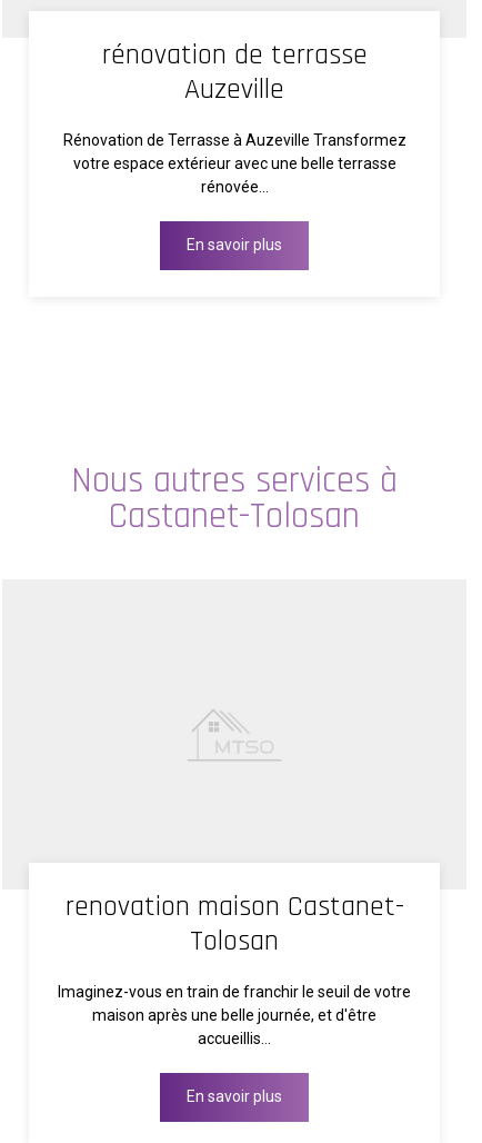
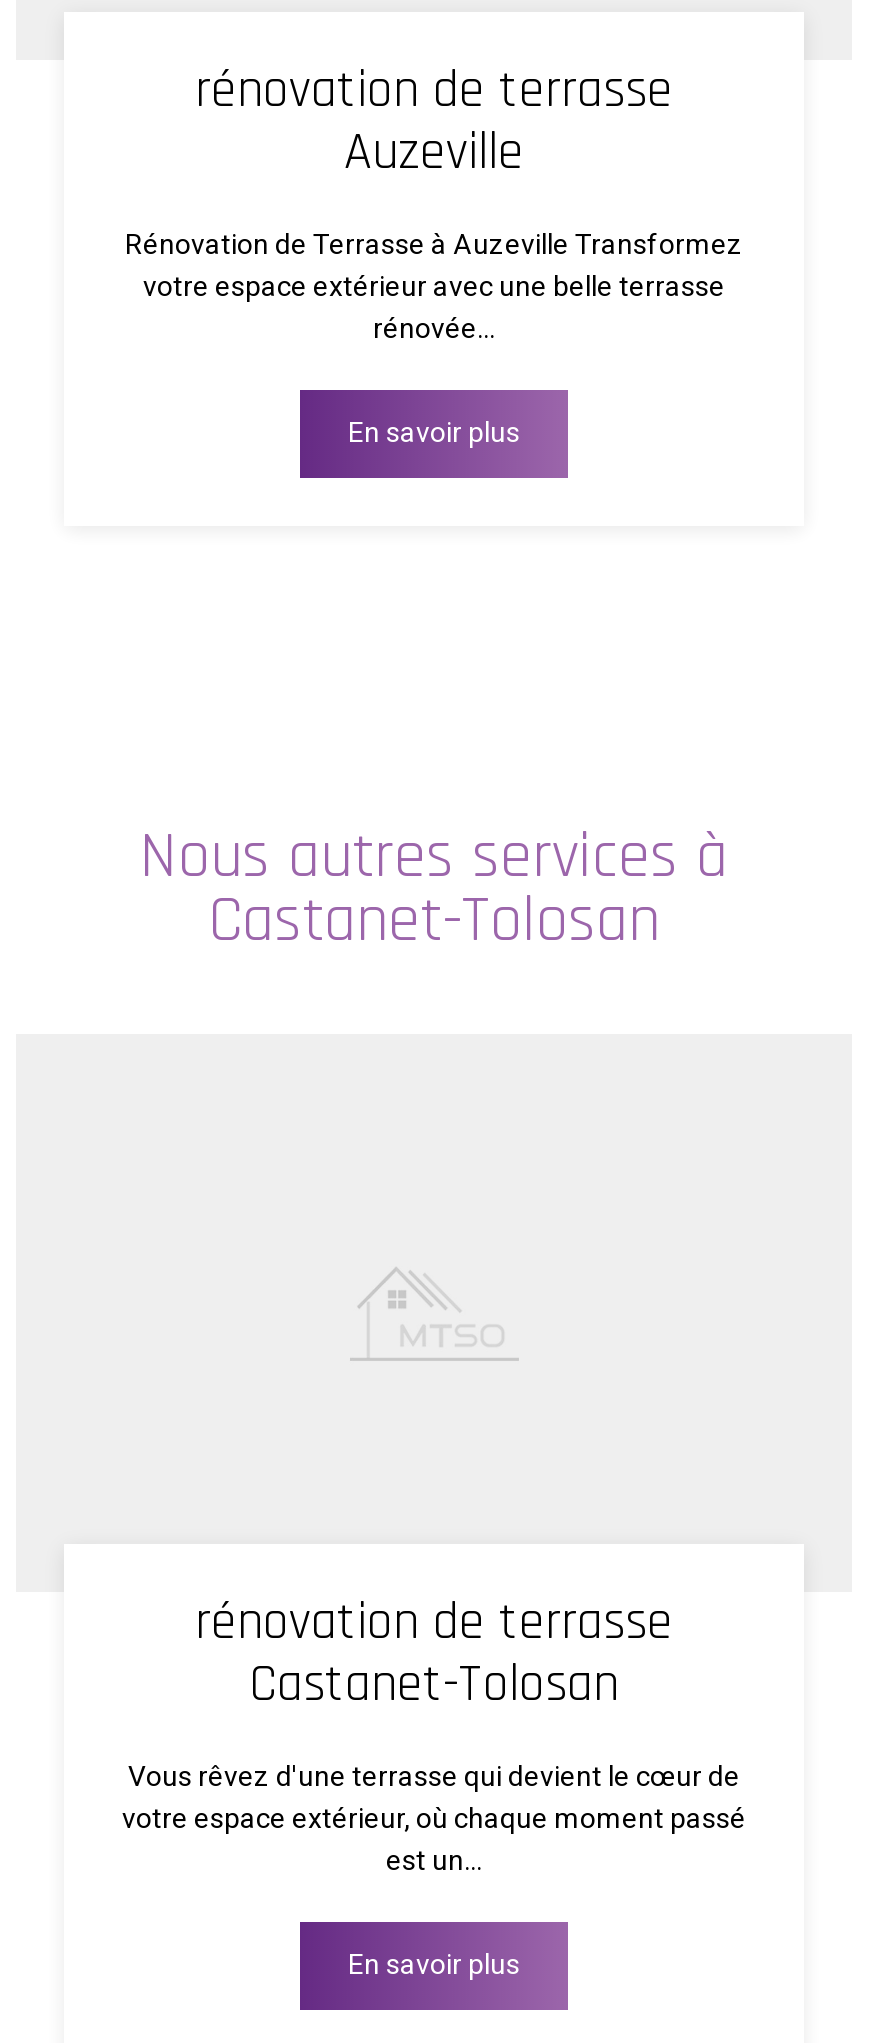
[65,888,404,960] renovation maison Castanet- | Tolosan -> [195,1590,673,1718] rénovation de terrasse | Castanet-Tolosan
[58,983,411,1047] Imaginez-vous en train de franchir le seuil de votre | maison après une belle journée, et d'être | accueillis... -> [122,1760,746,1876] Vous rêvez d'une terrasse qui devient le cœur de | votre espace extérieur, où chaque moment passé | est un...

